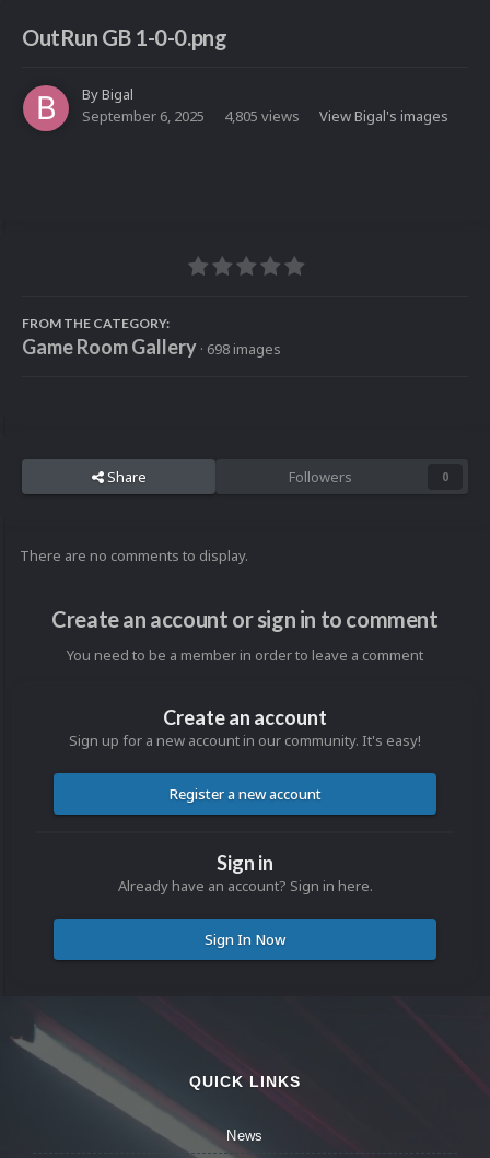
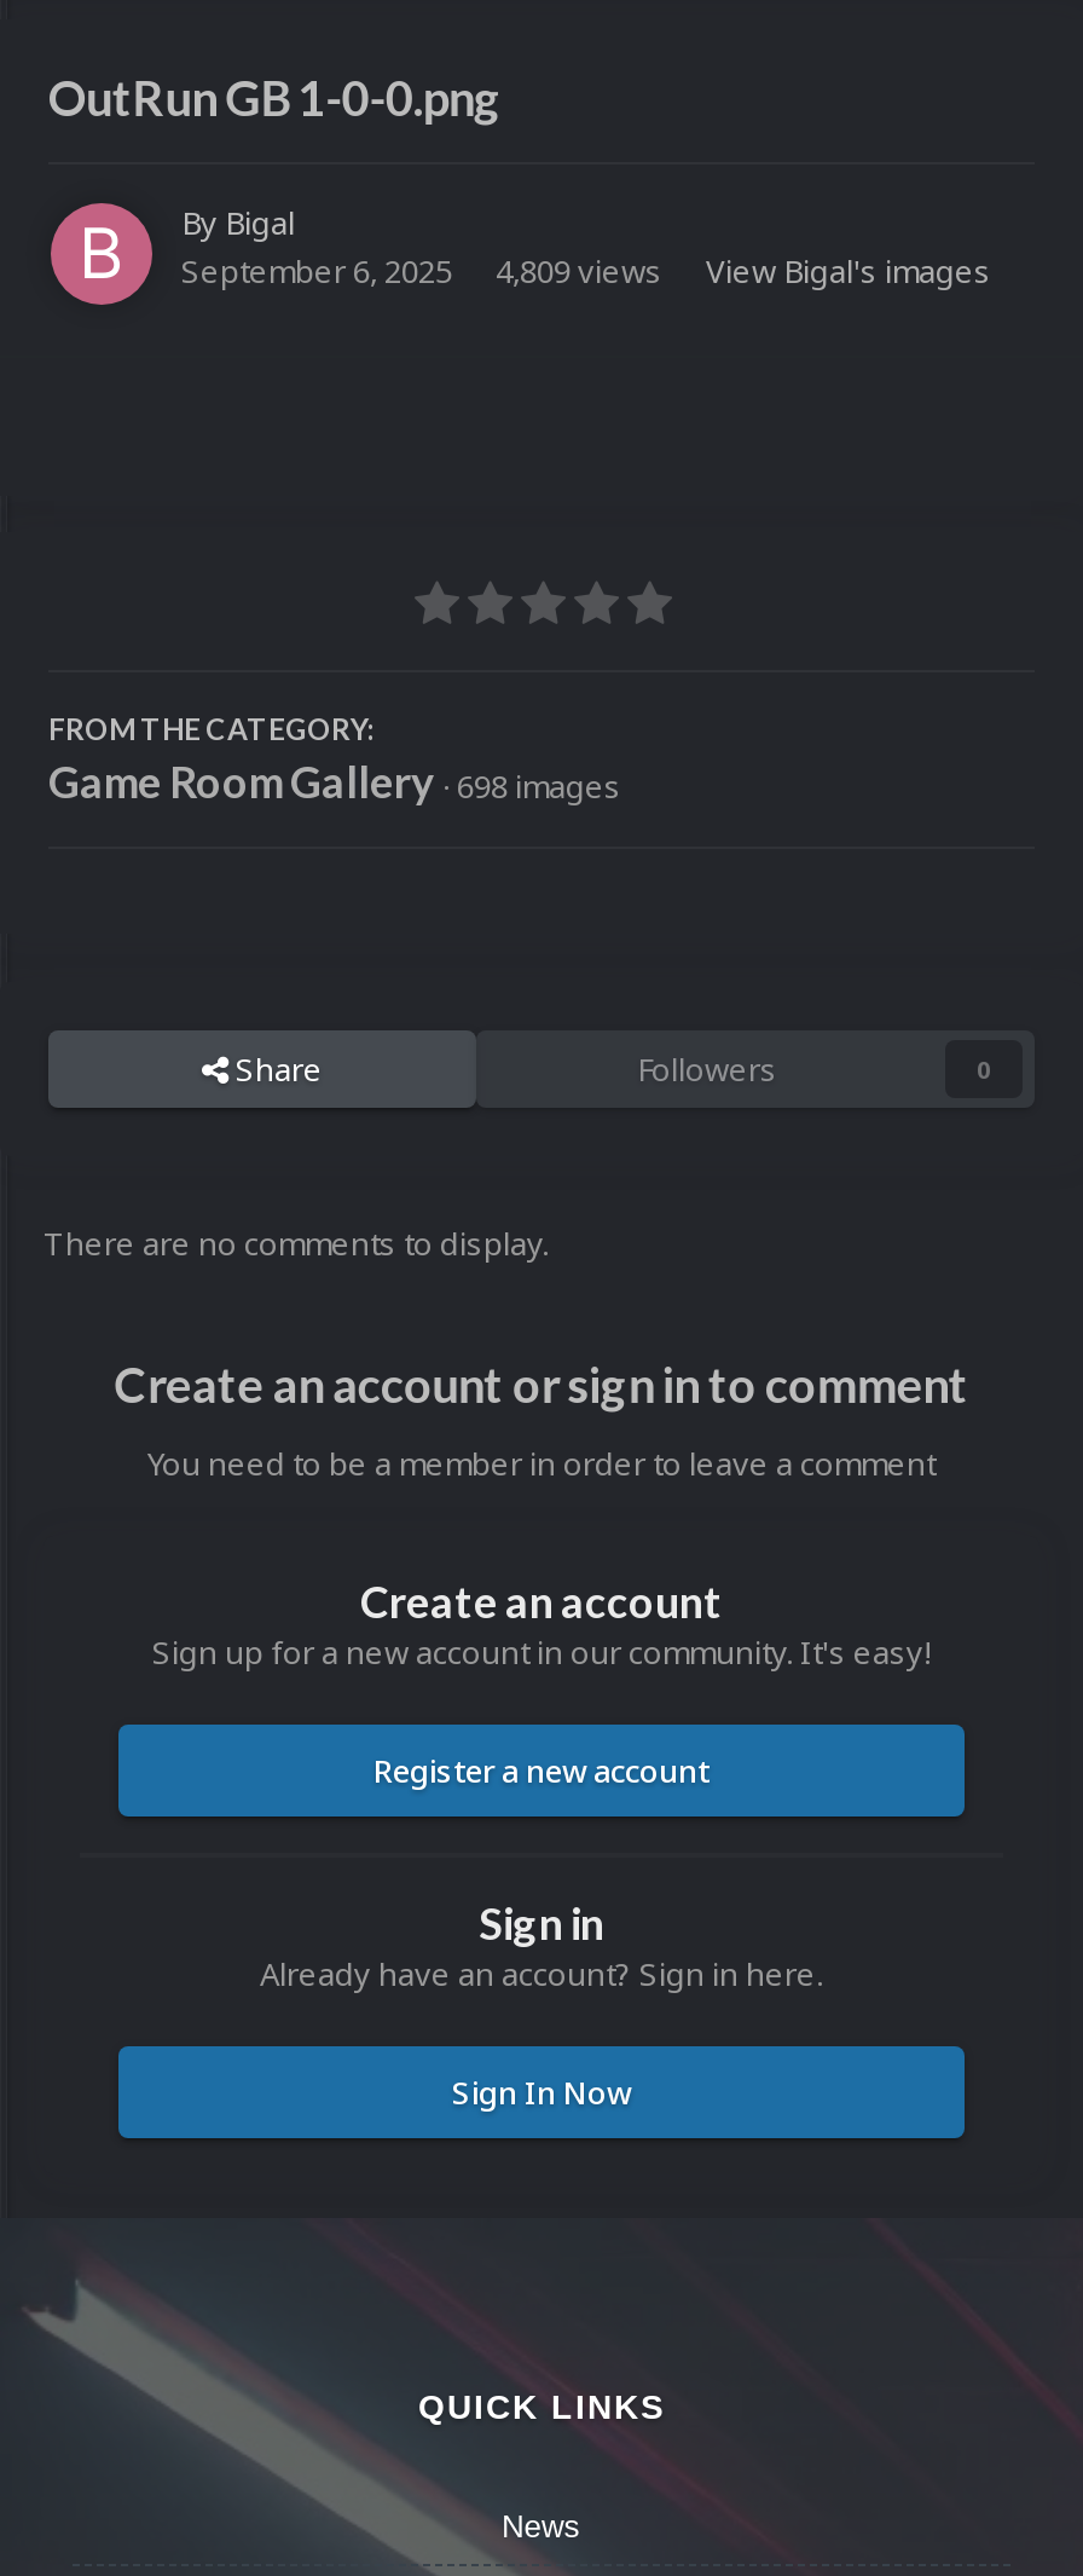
[82,106,448,126] September 6, 2025 4,805 views View Bigal's images -> [181,250,991,293] September 6, 2025 4,809 views View Bigal's images

